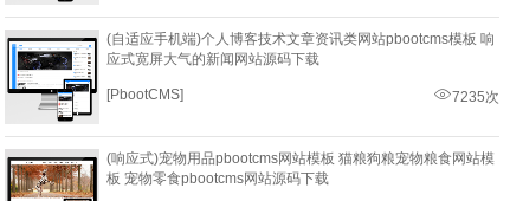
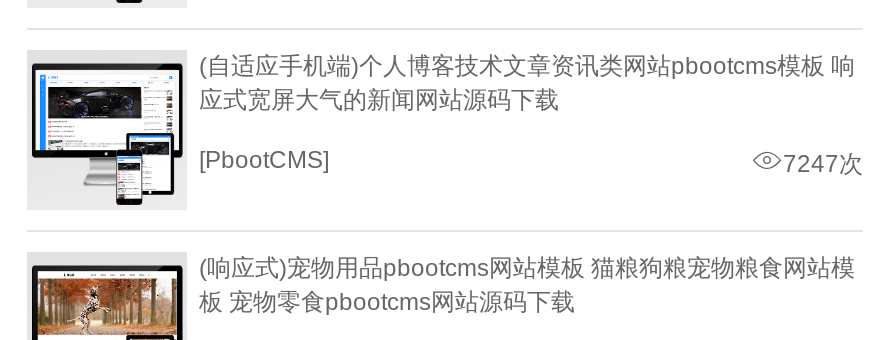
[452,89,499,106] 7235次 -> [783,151,863,179] 7247次

